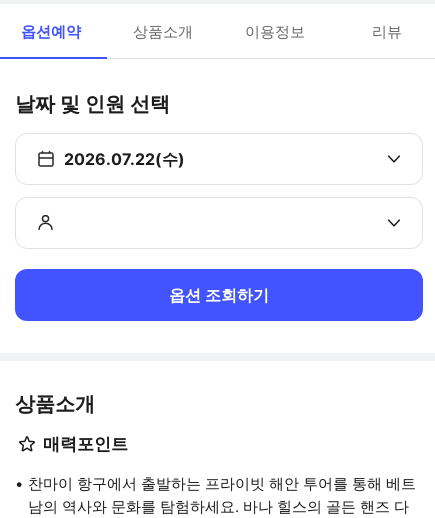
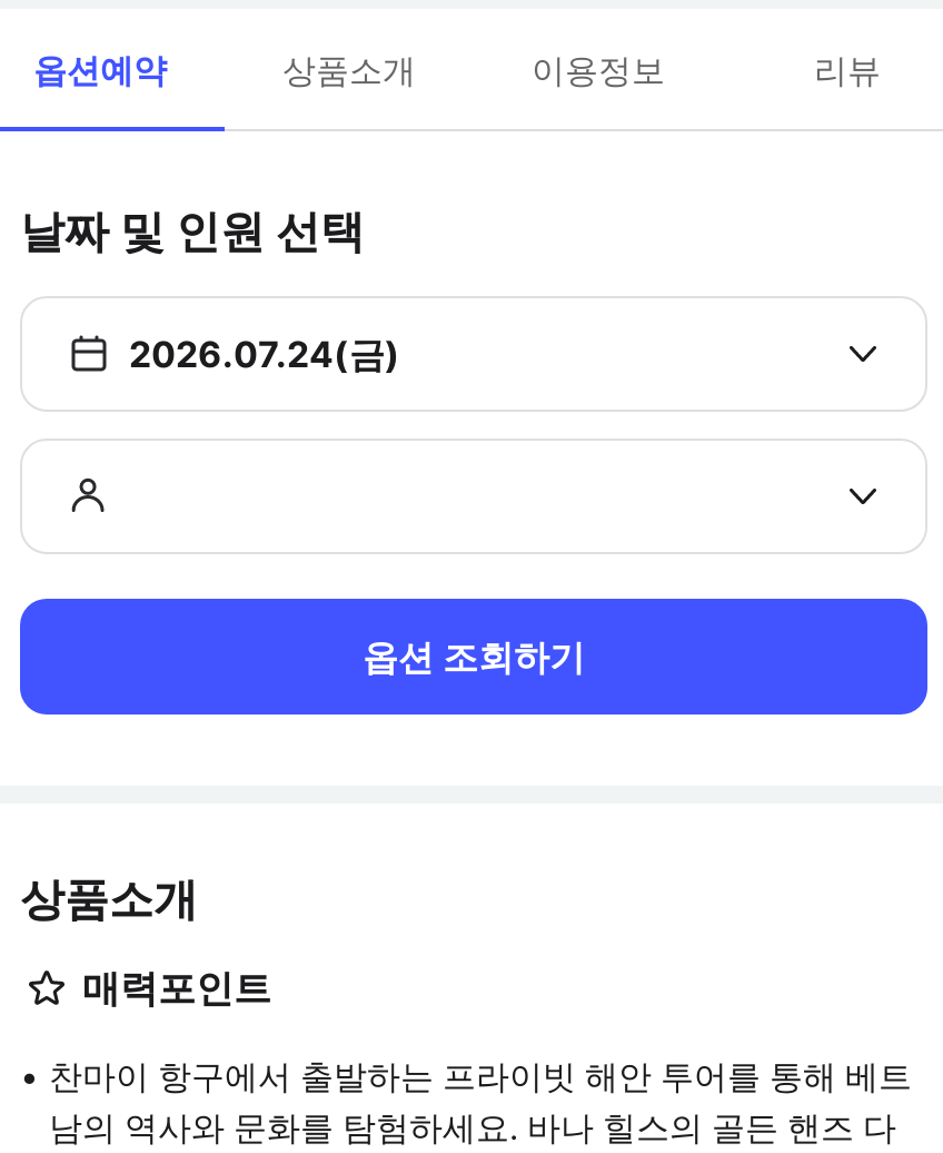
[64,149,185,169] 2026.07.22(수) -> [129,332,400,376] 2026.07.24(금)

